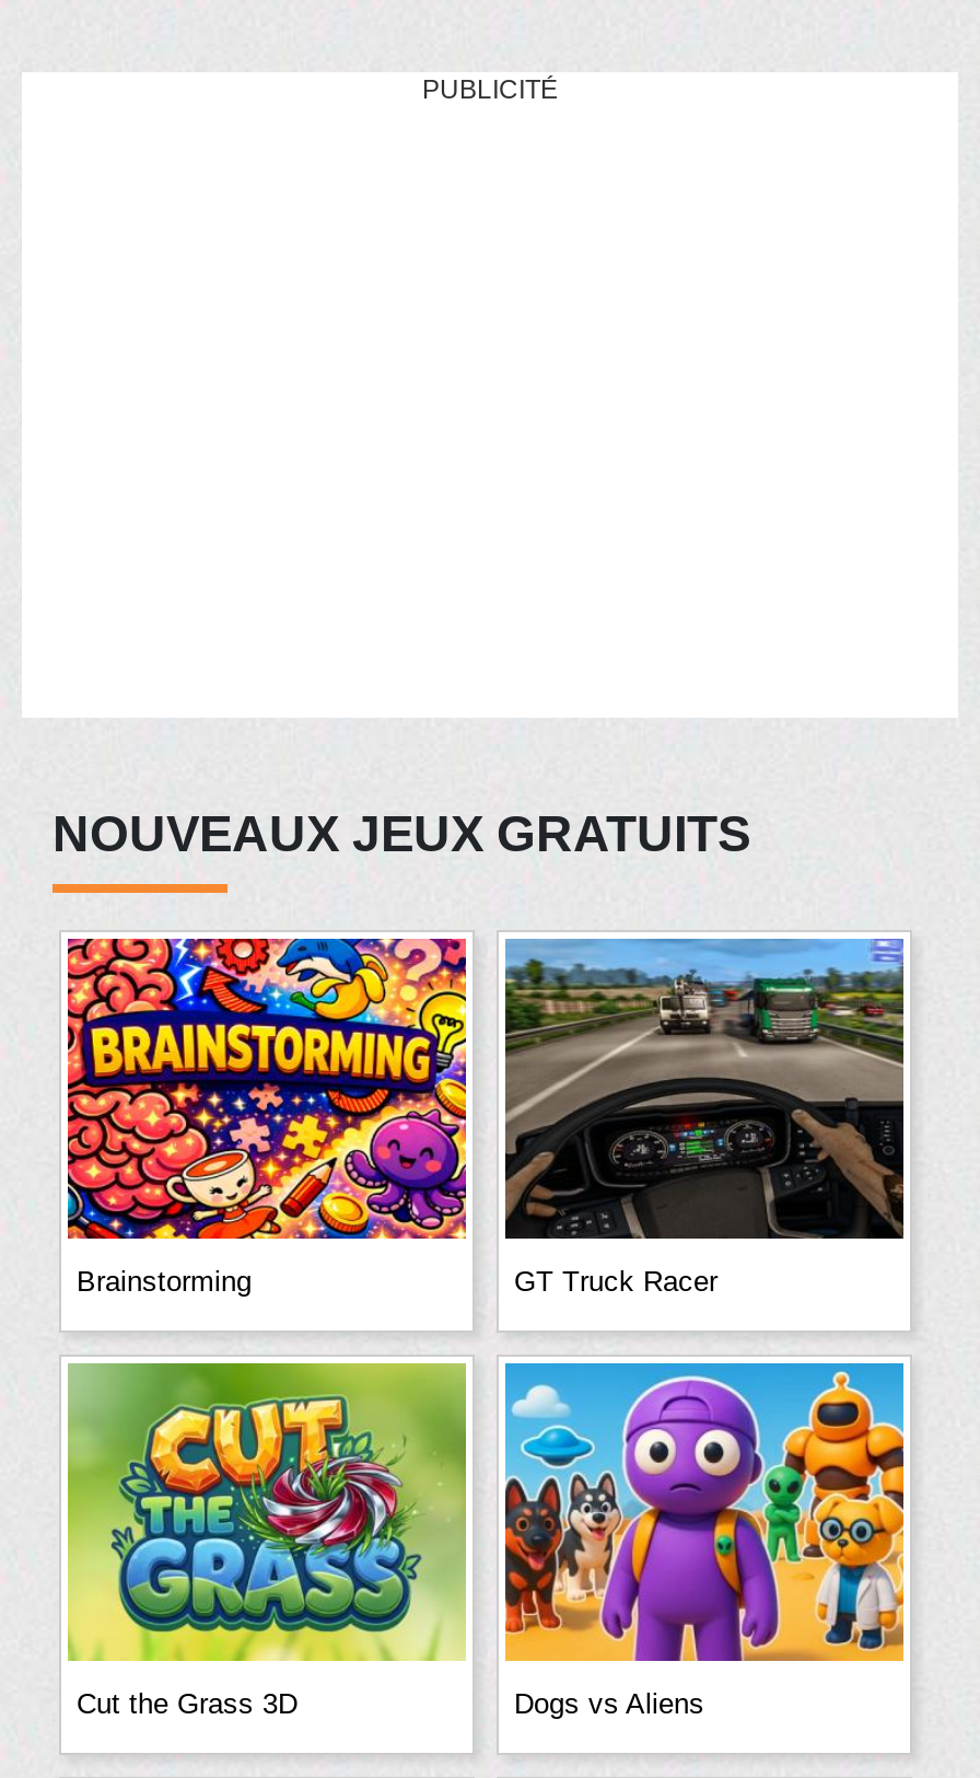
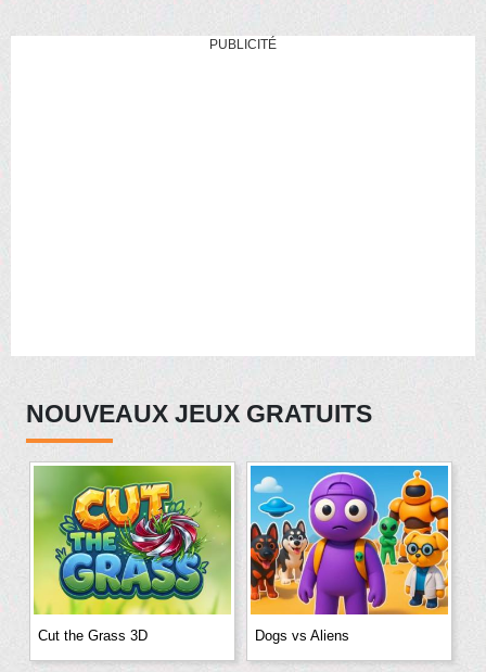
[66,937,717,1297] [image] | Brainstorming | GT Truck Racer -> none
[503,939,906,1241] [image] -> none

